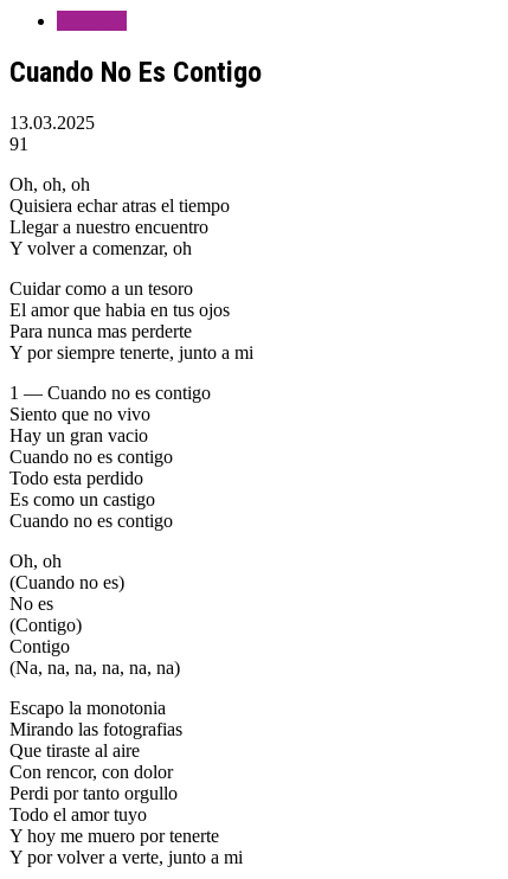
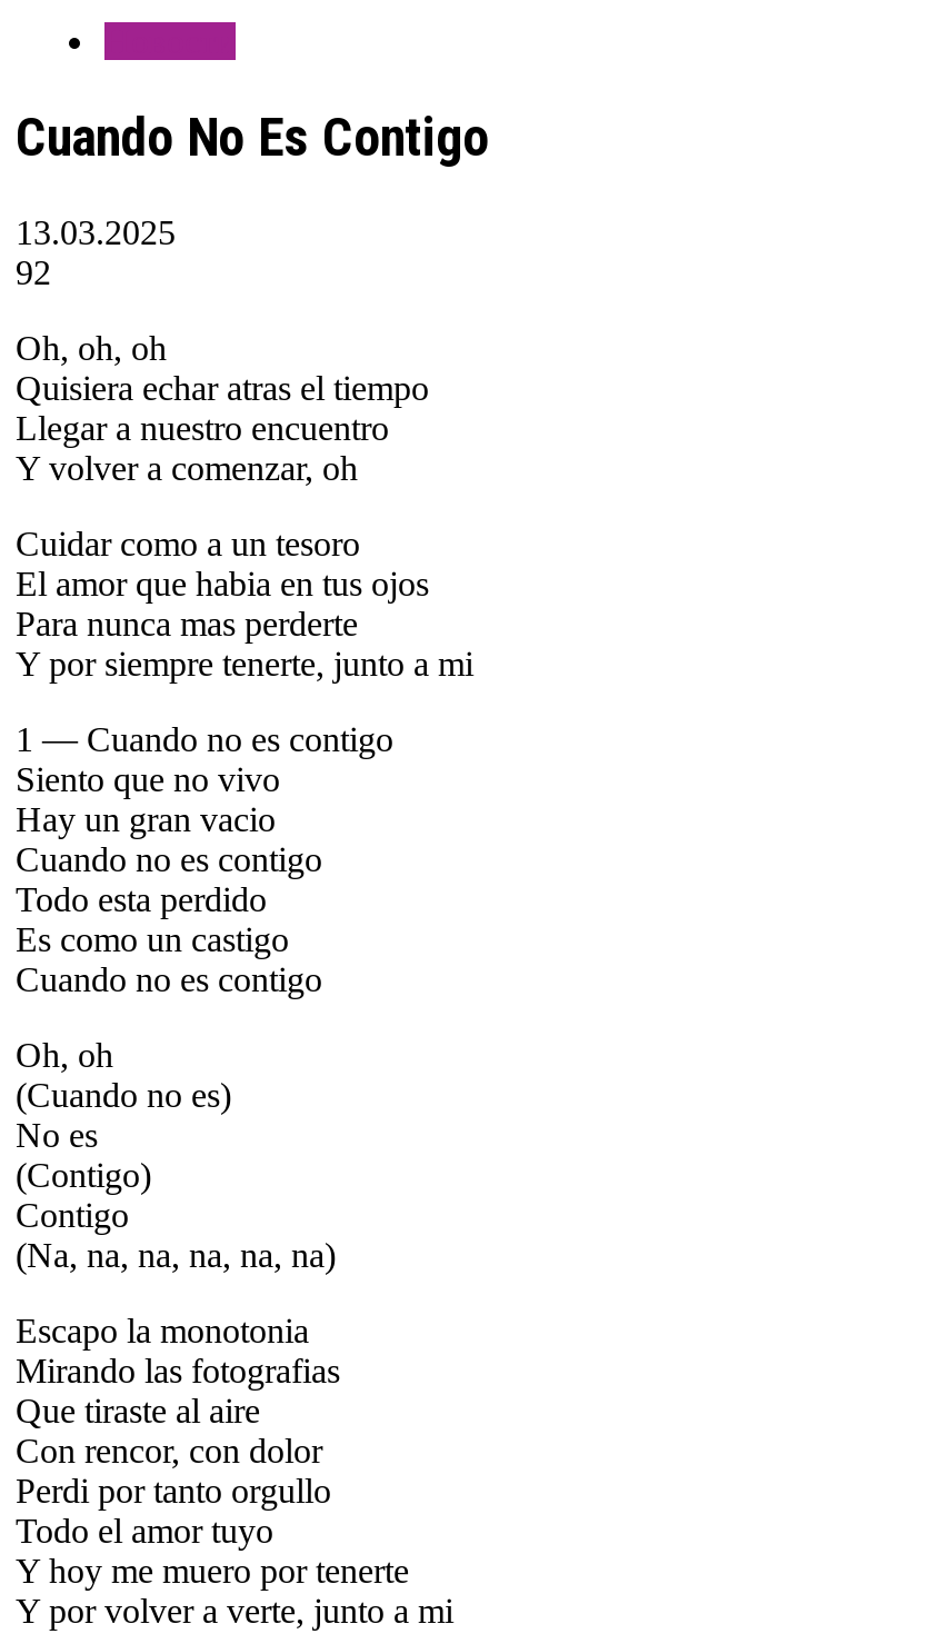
[9,134,28,154] 91 -> [16,253,51,291] 92

